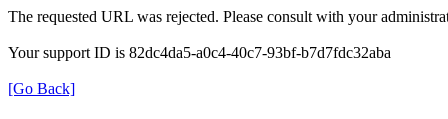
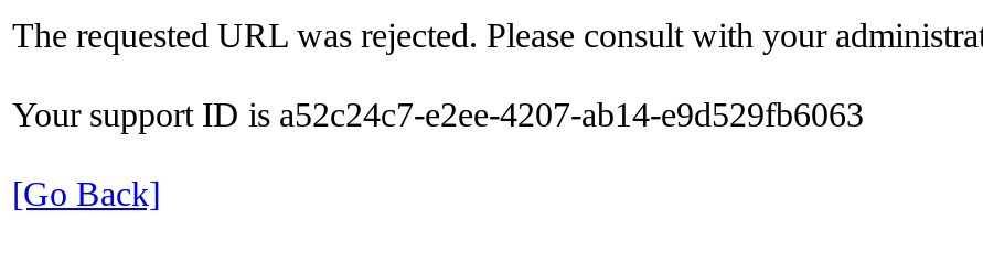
[8,44,391,61] Your support ID is 82dc4da5-a0c4-40c7-93bf-b7d7fdc32aba -> [12,96,864,133] Your support ID is a52c24c7-e2ee-4207-ab14-e9d529fb6063

